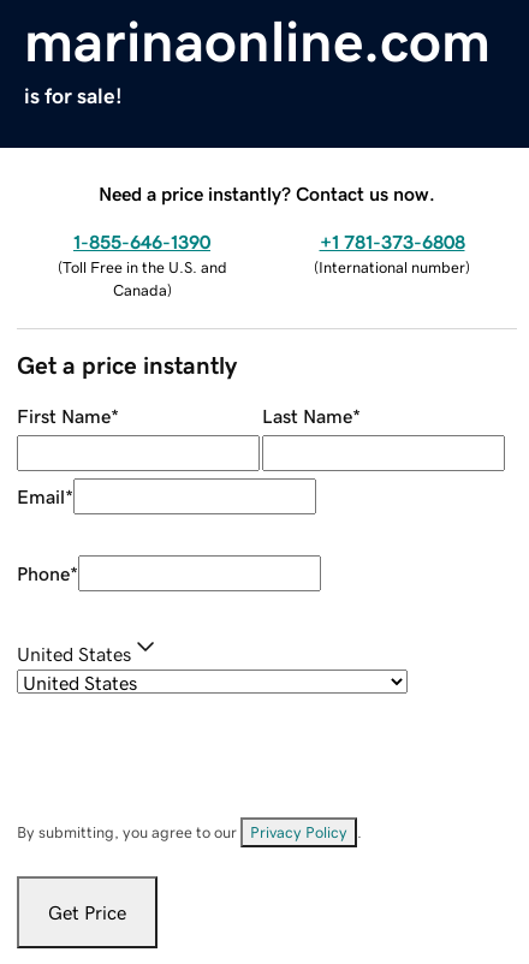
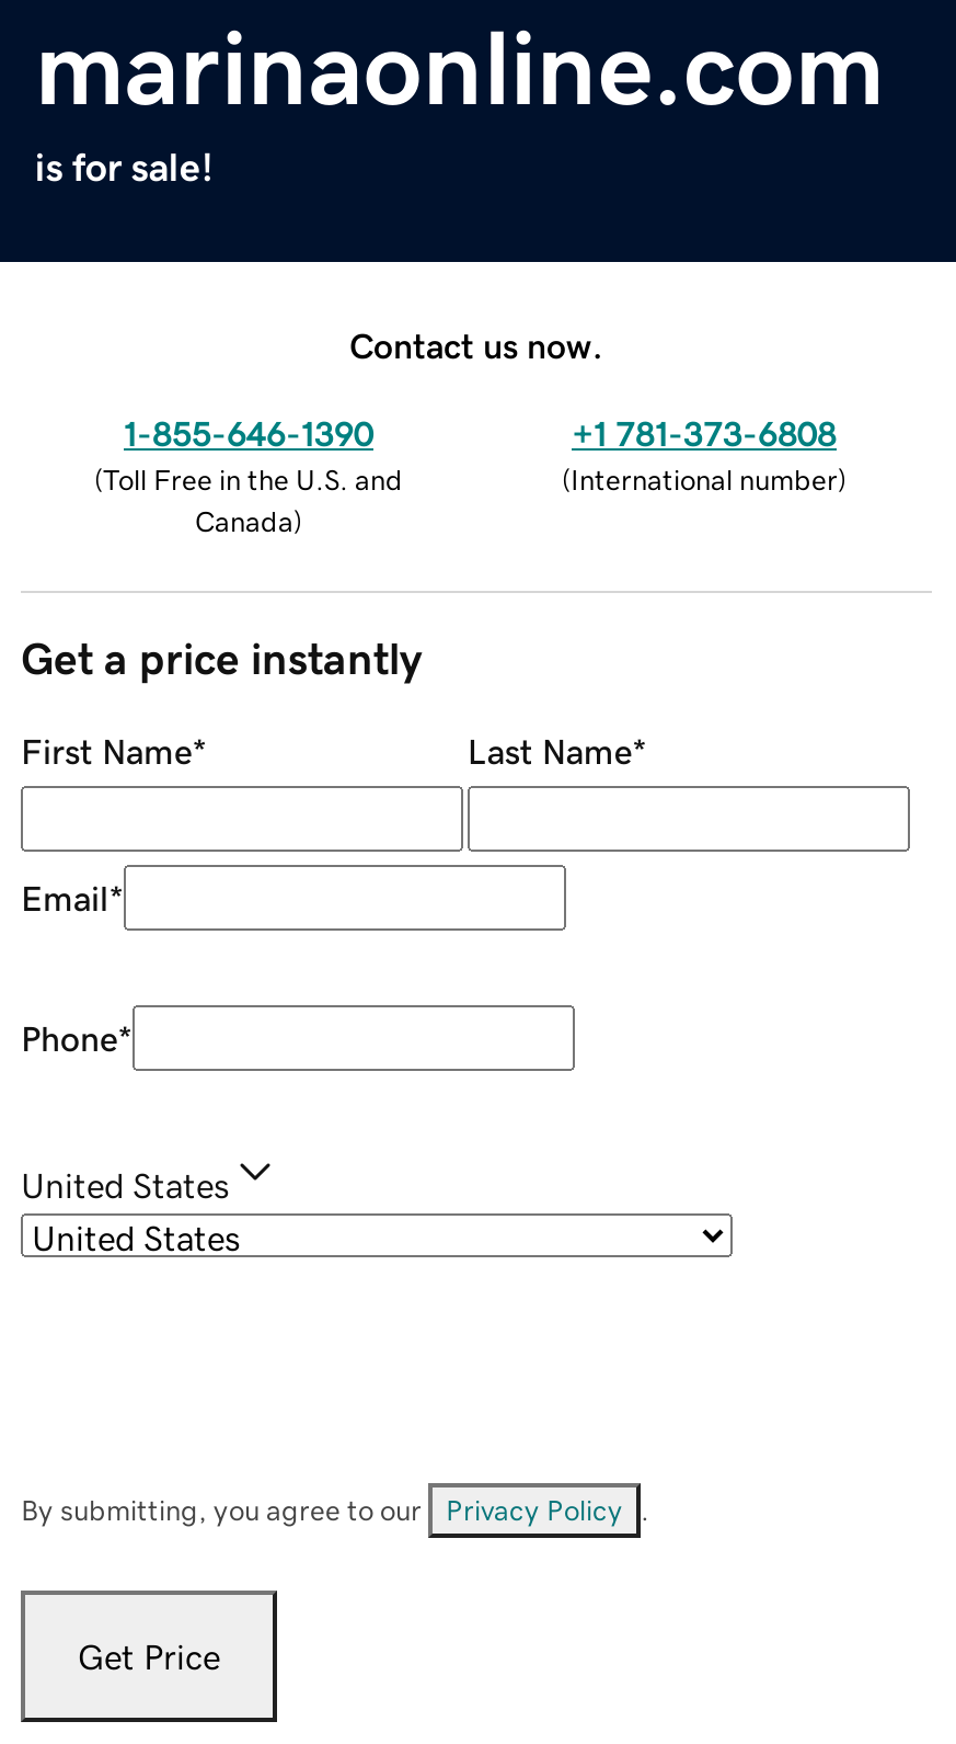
[99,183,435,203] Need a price instantly? Contact us now. -> [349,327,603,362] Contact us now.

